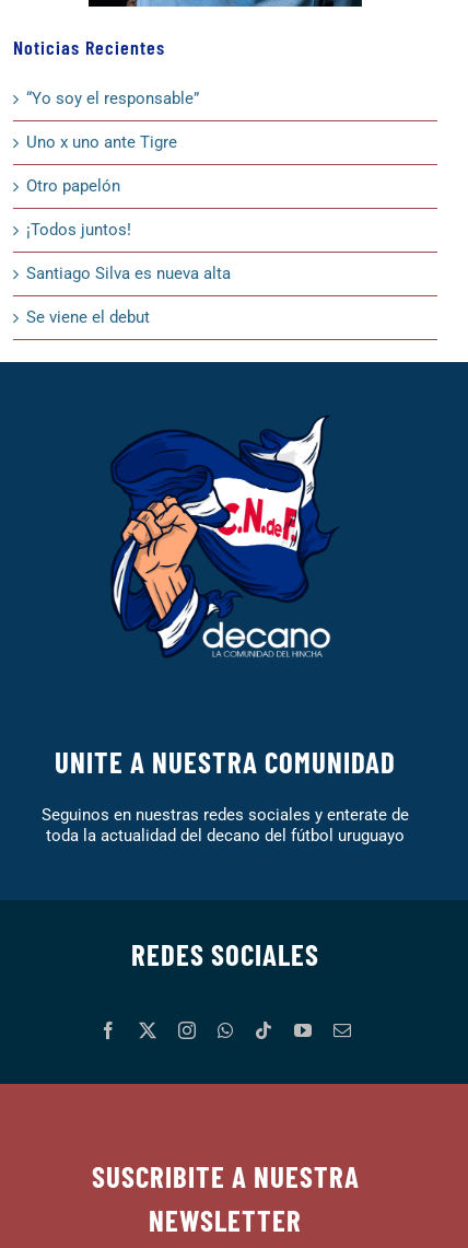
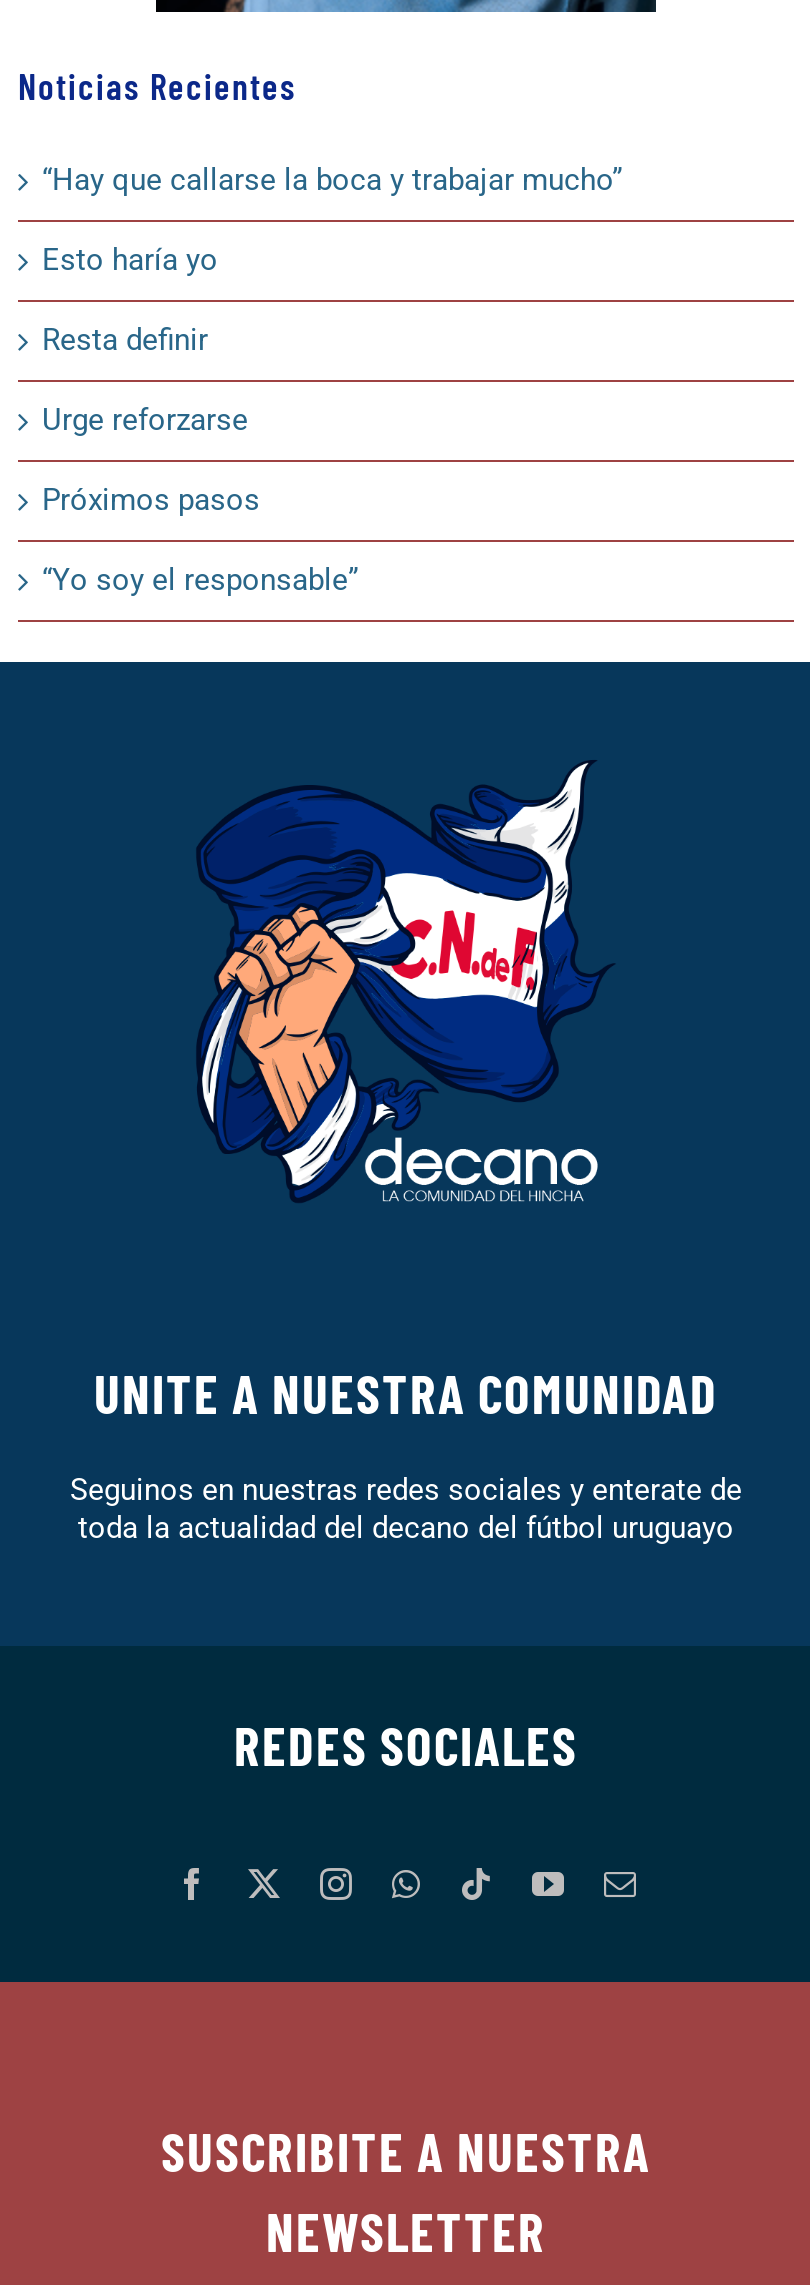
none -> [42,161,622,517] “Hay que callarse la boca y trabajar mucho” | Esto haría yo | Resta definir | Urge reforzarse | Próximos pasos
moved [26,88,199,108] -> [42,561,358,597]: “Yo soy el responsable”
[26,132,231,326] Uno x uno ante Tigre | Otro papelón | ¡Todos juntos! | Santiago Silva es nueva alta | Se viene el debut -> none

